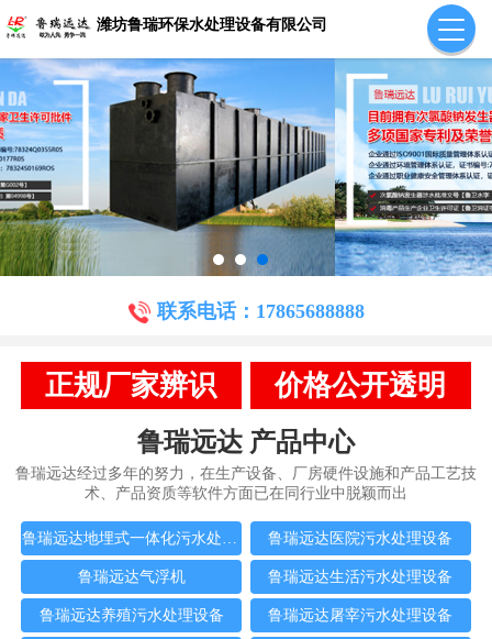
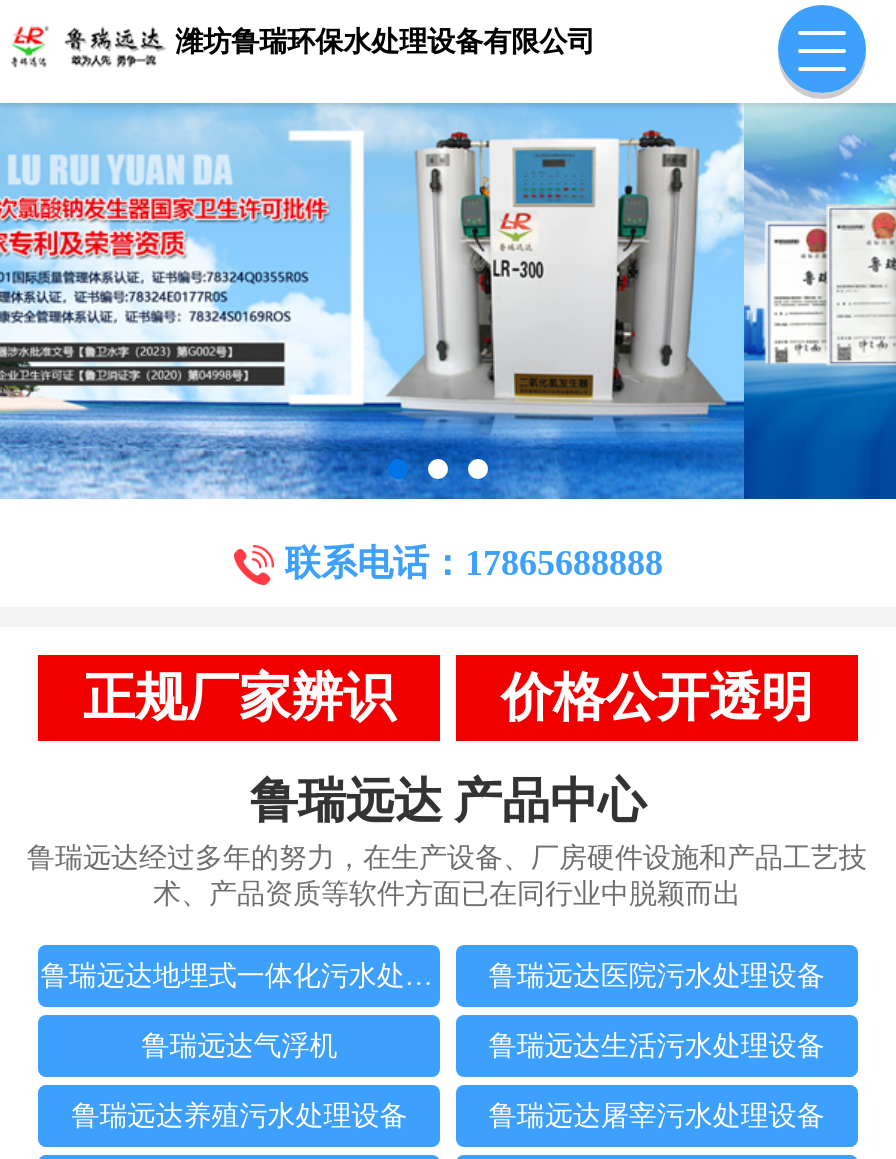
[3,58,489,277] [image] -> [6,103,890,501] [image]

